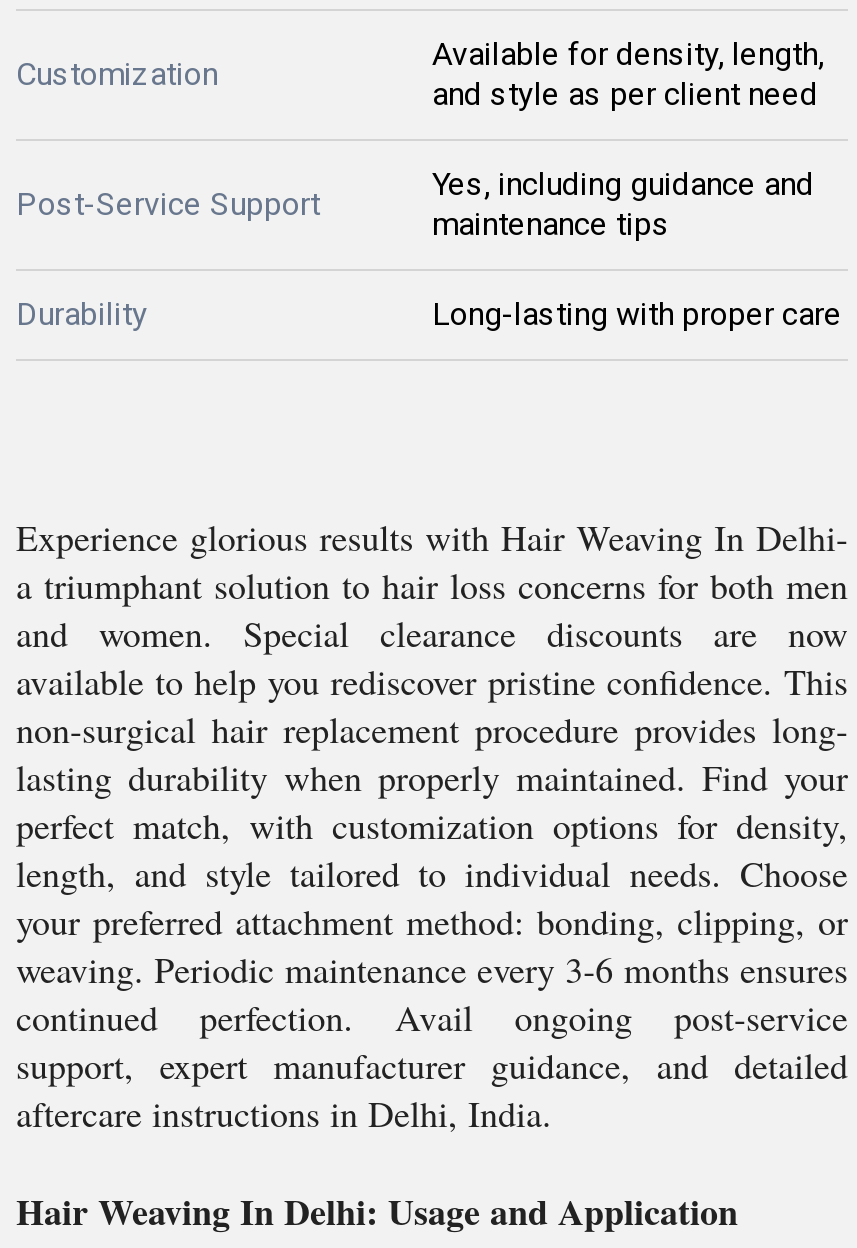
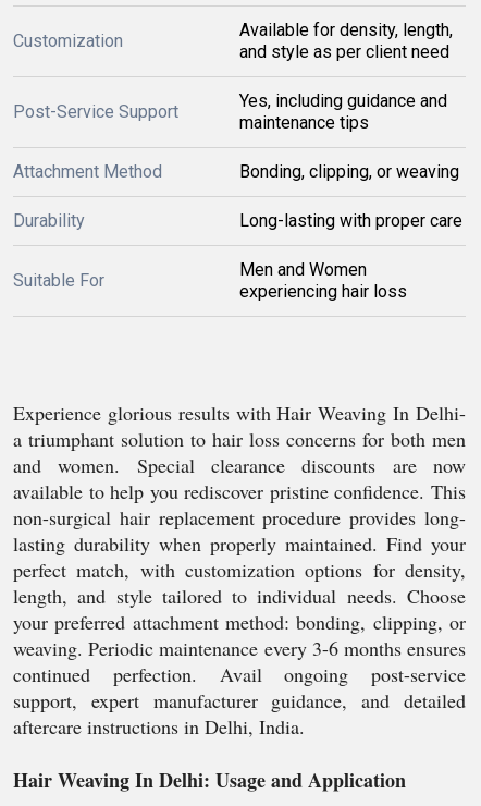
none -> [13,161,459,182] Attachment Method | Bonding, clipping, or weaving
none -> [13,270,104,291] Suitable For
none -> [239,259,407,302] Men and Women | experiencing hair loss

